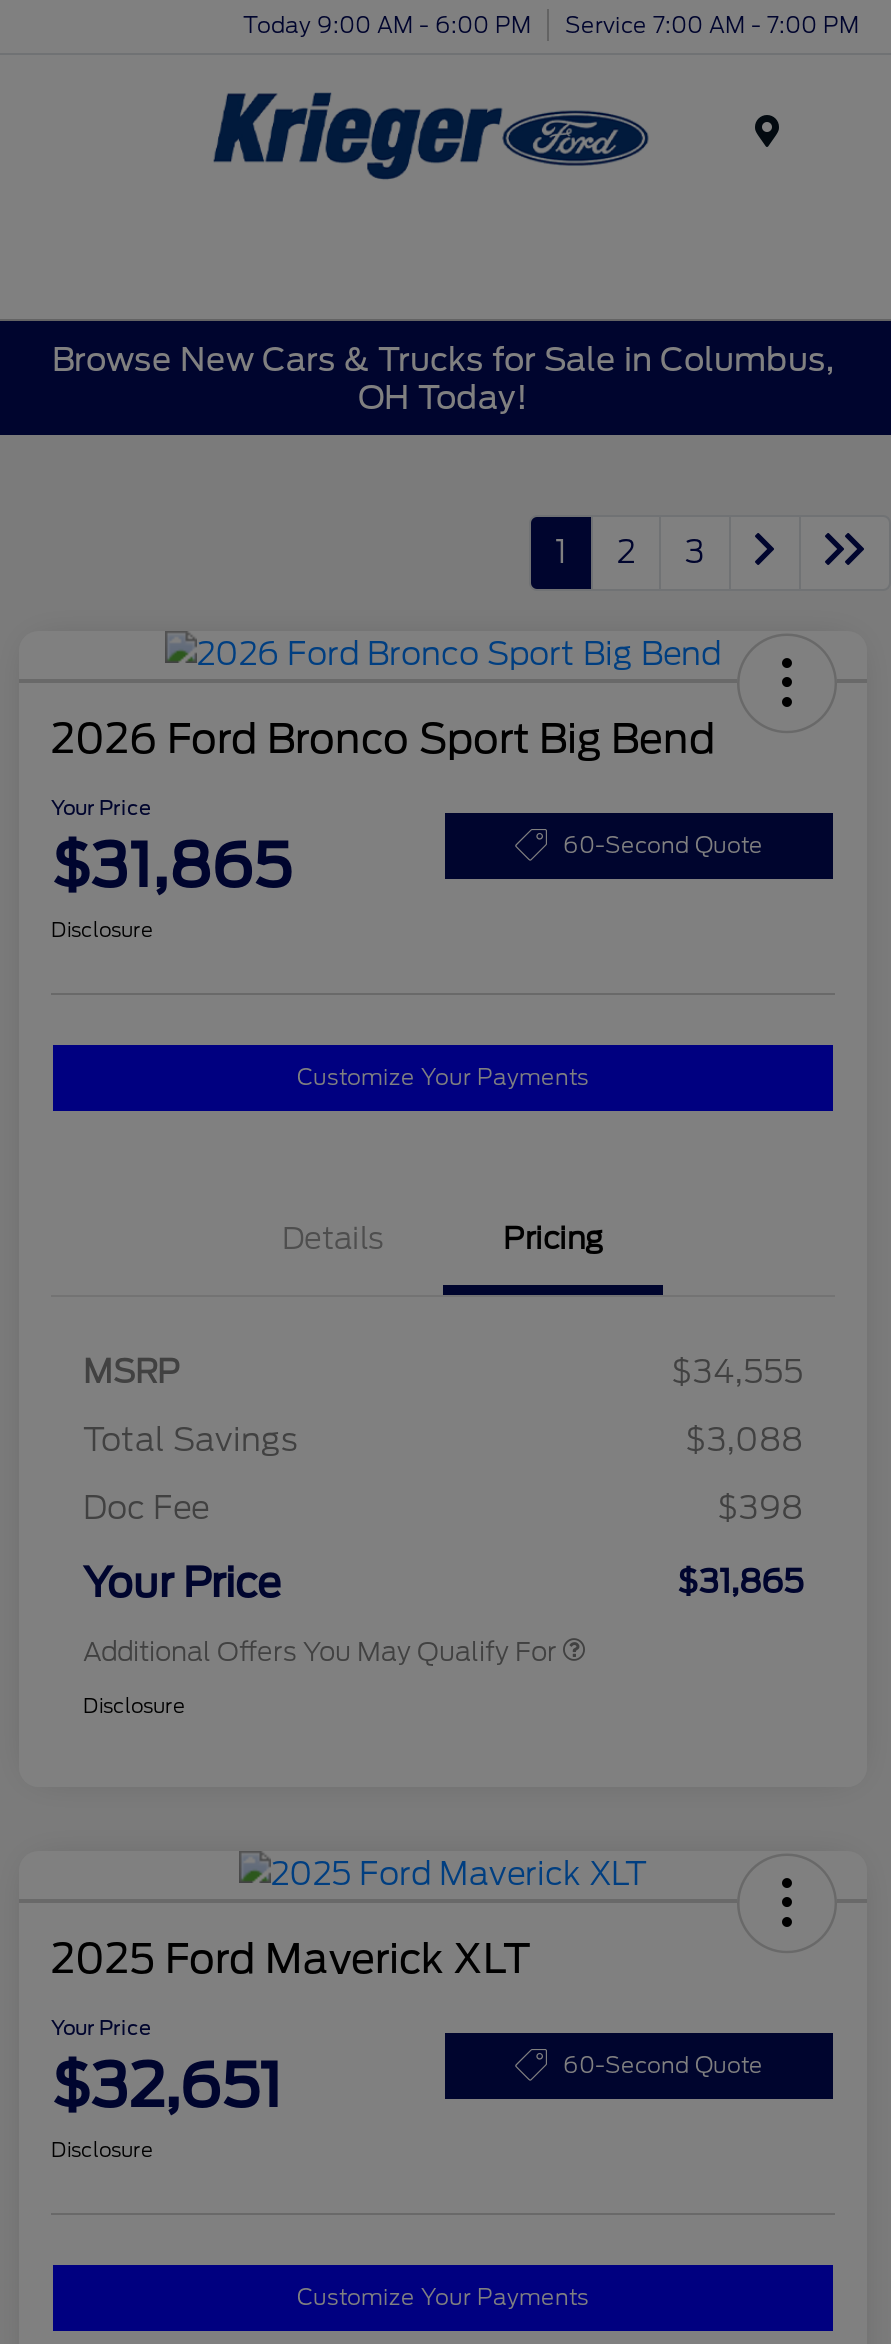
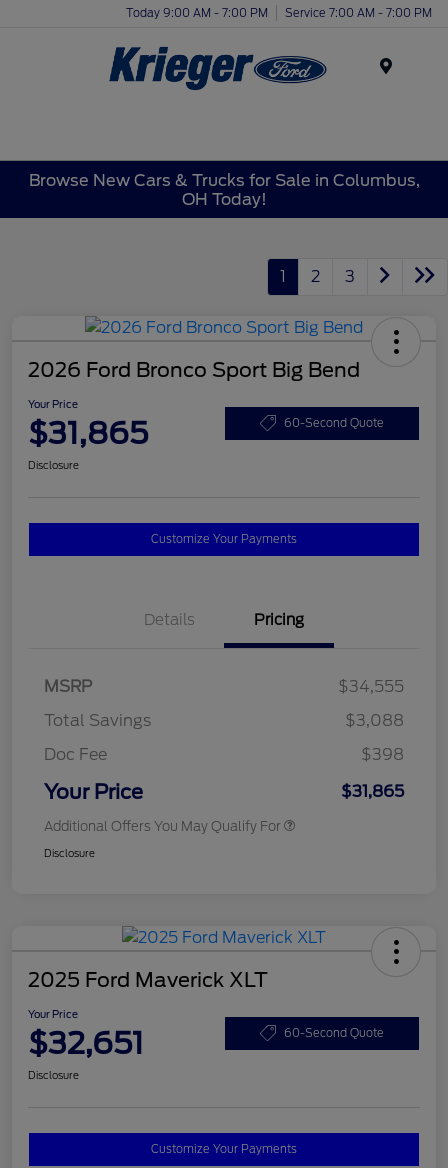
[243,10,859,38] Today 9:00 AM - 6:00 PM Service 7:00 AM - 7:00 PM -> [126,5,432,19] Today 9:00 AM - 7:00 PM Service 7:00 AM - 7:00 PM

